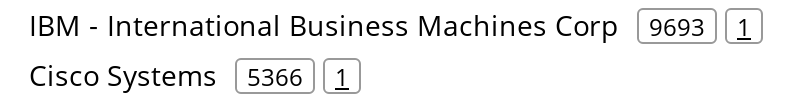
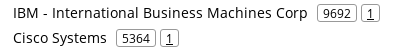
[29,6,751,44] IBM - International Business Machines Corp 9693 1 -> [13,3,374,22] IBM - International Business Machines Corp 9692 1
[29,56,349,94] Cisco Systems 5366 1 -> [13,28,173,47] Cisco Systems 5364 1

